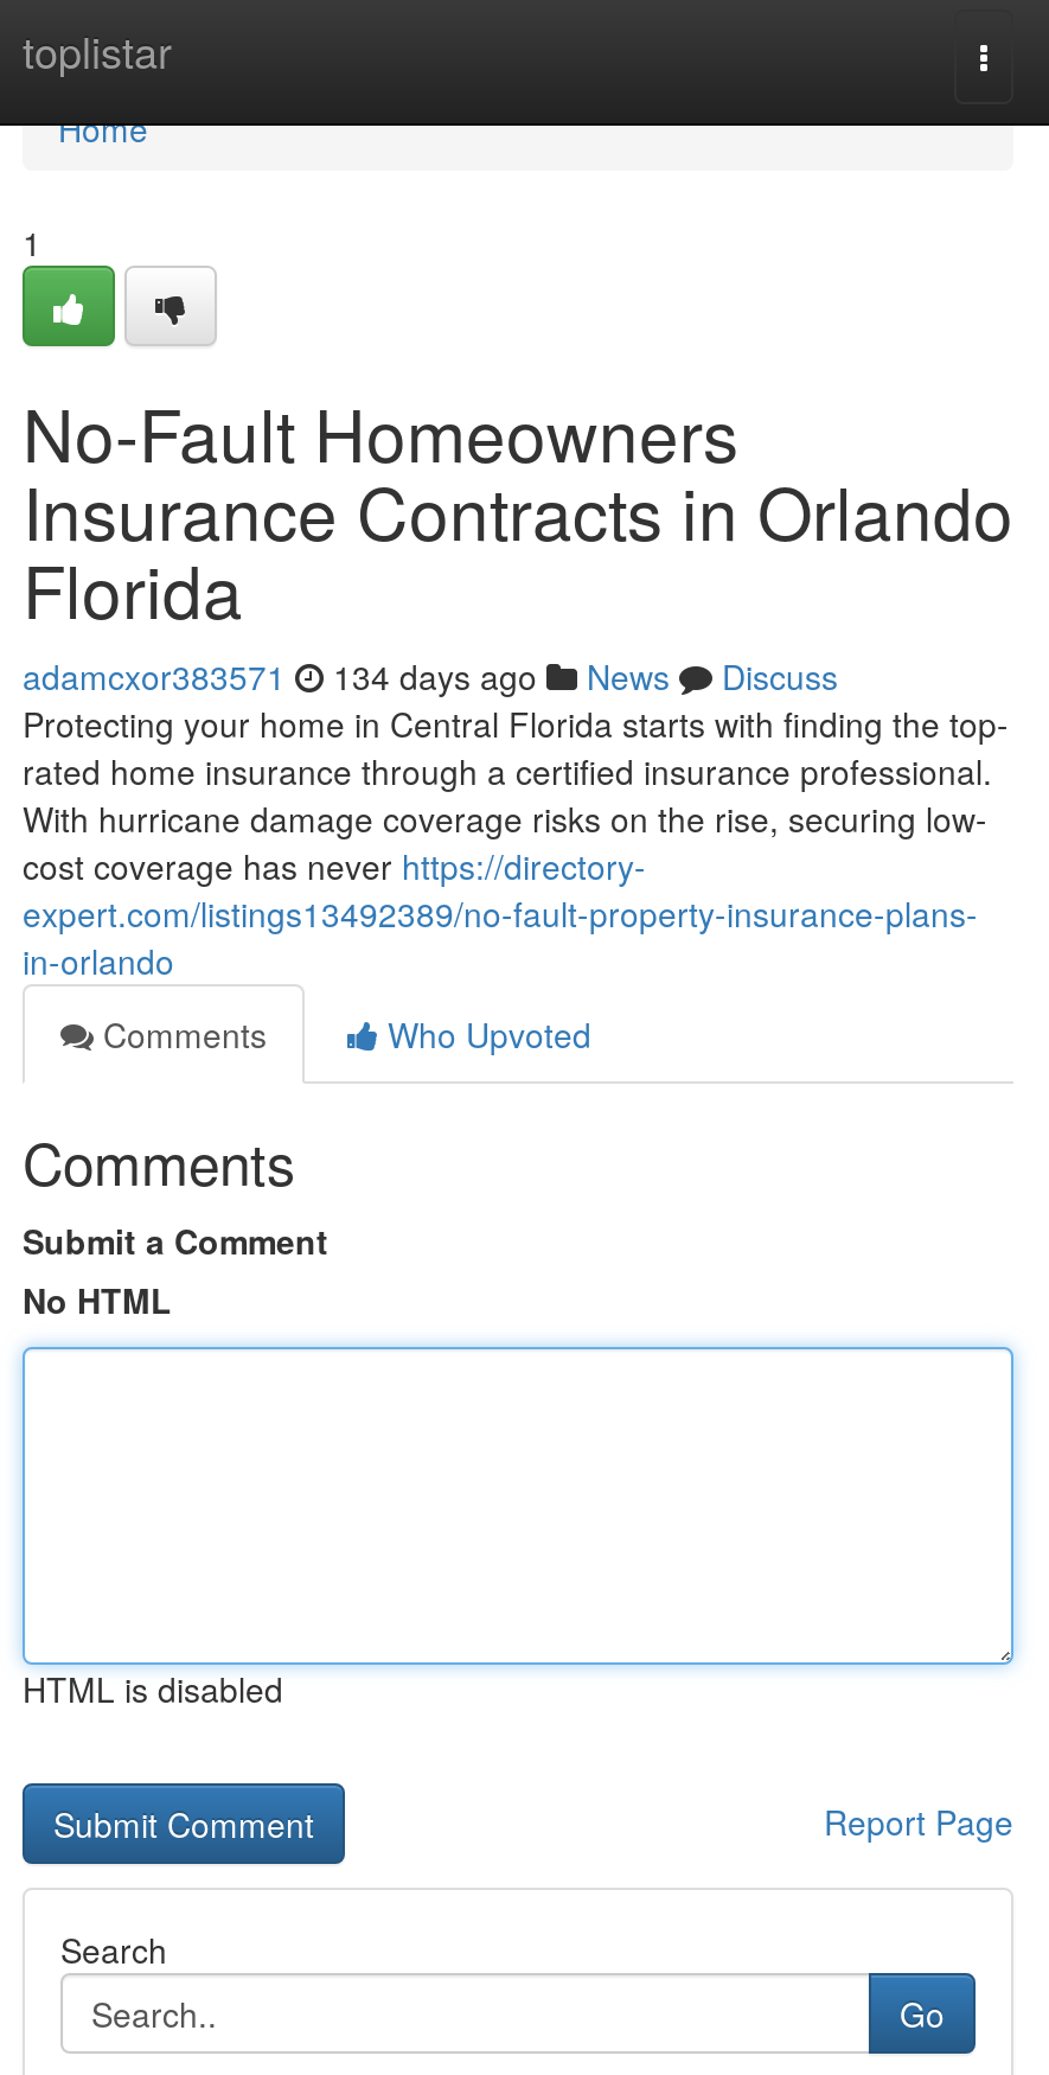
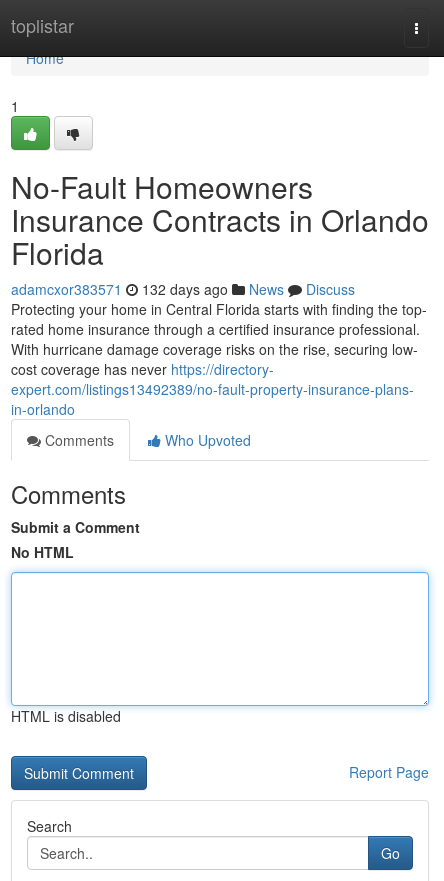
[23,652,838,700] adamcxor383571 134 days ago News Discuss -> [11,279,355,299] adamcxor383571 132 days ago News Discuss

